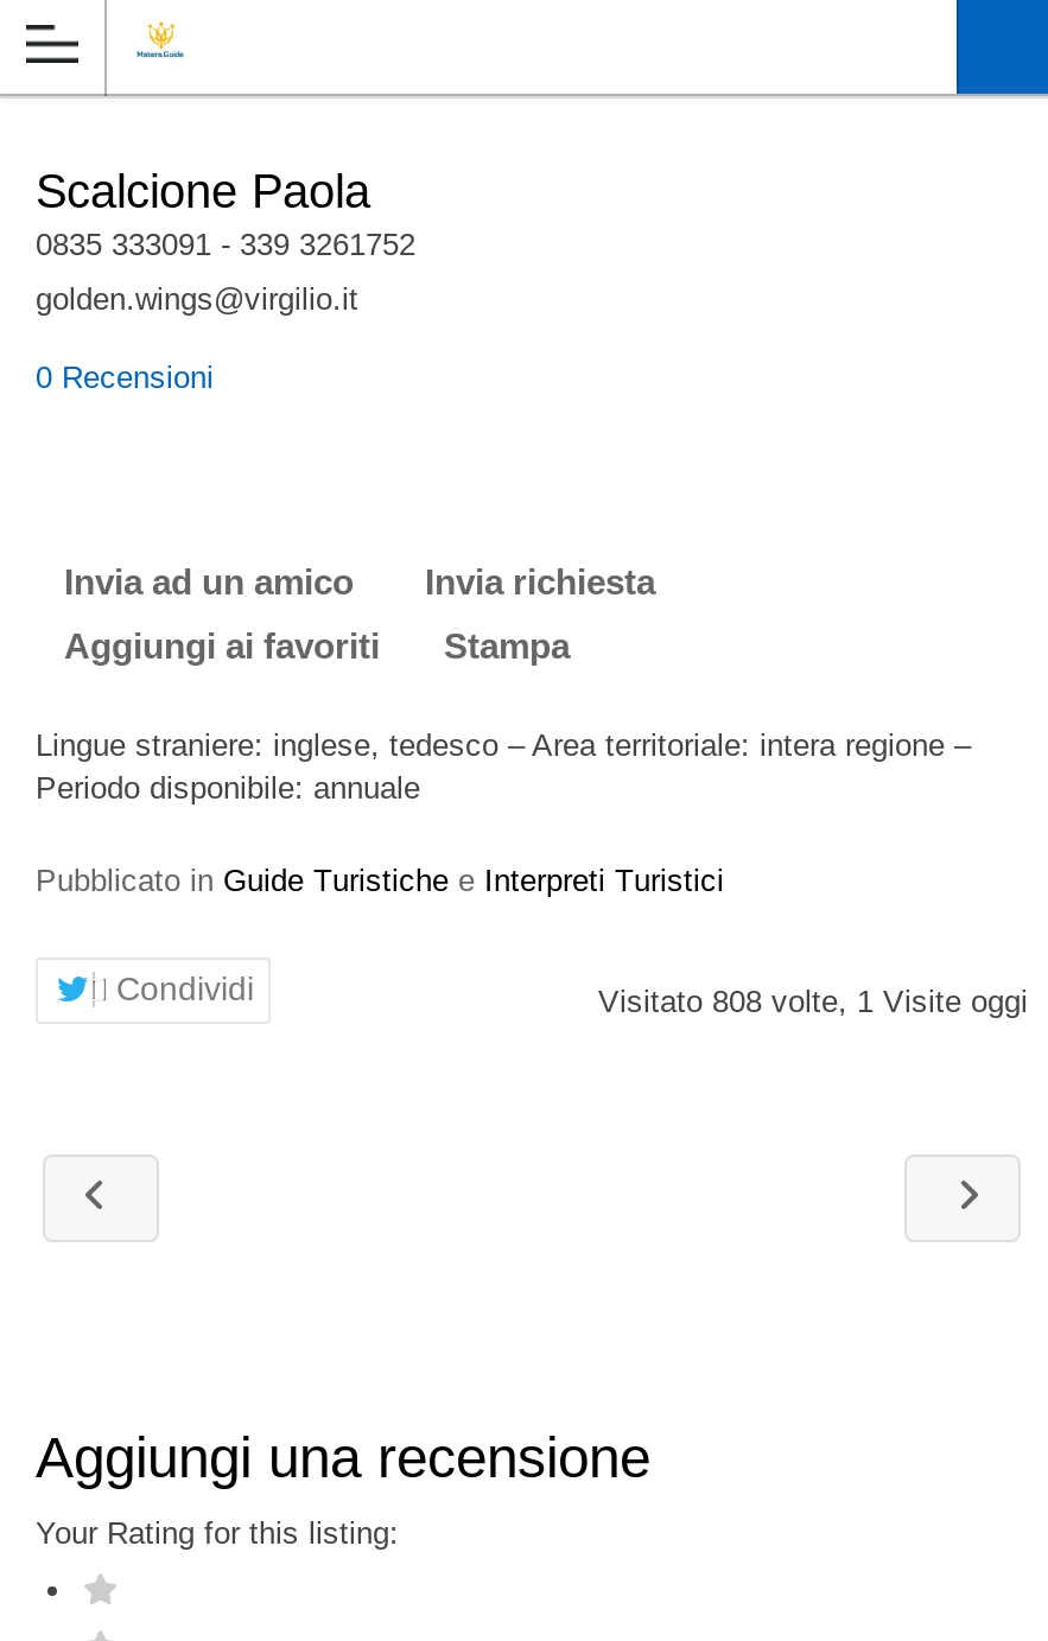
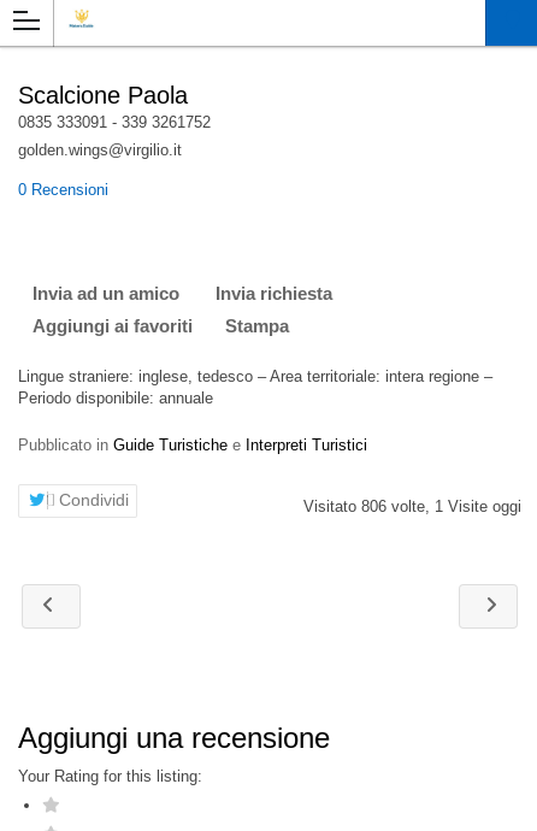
[598,984,1028,1019] Visitato 808 volte, 1 Visite oggi -> [303,497,521,515] Visitato 806 volte, 1 Visite oggi

